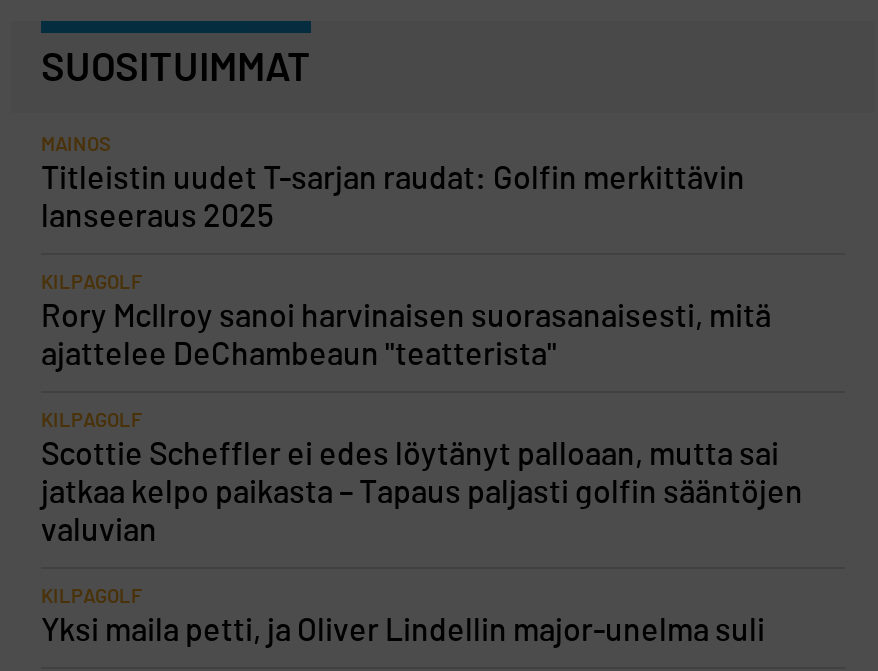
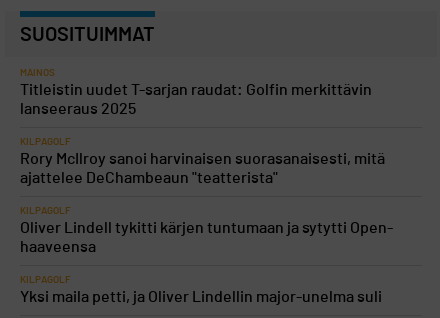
[41,440,803,548] Scottie Scheffler ei edes löytänyt palloaan, mutta sai | jatkaa kelpo paikasta – Tapaus paljasti golfin sääntöjen | valuvian -> [20,220,393,255] Oliver Lindell tykitti kärjen tuntumaan ja sytytti Open- | haaveensa

